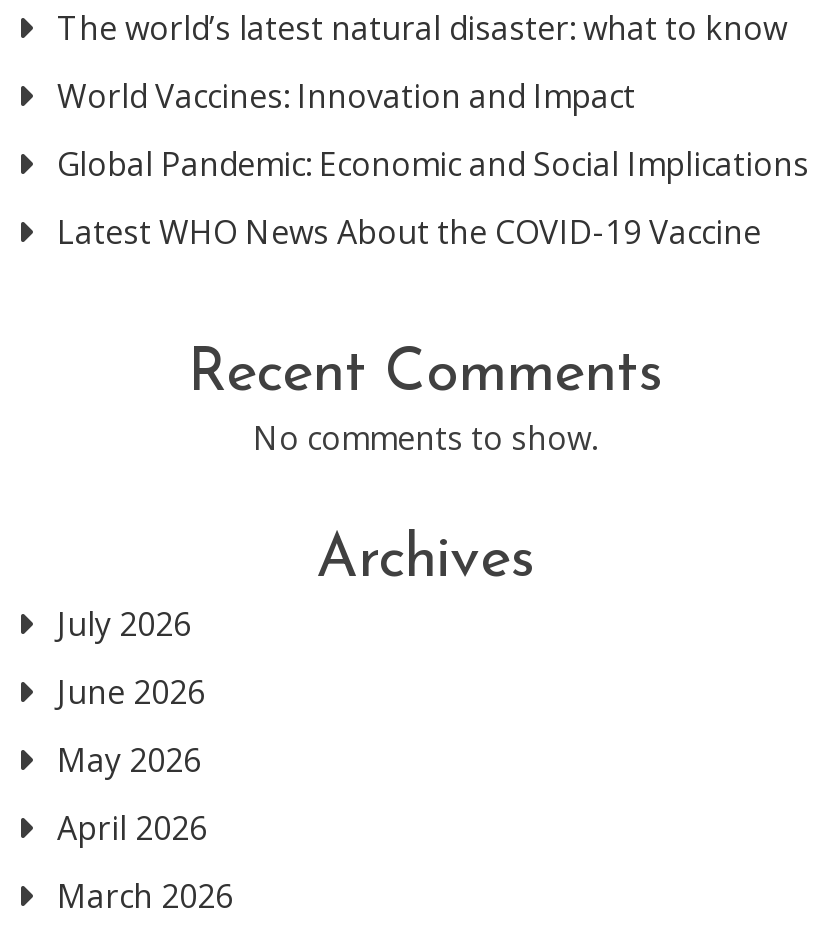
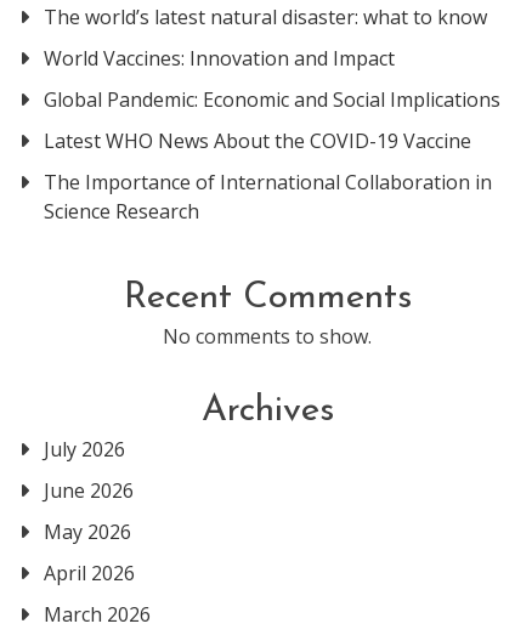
none -> [44,169,492,225] The Importance of International Collaboration in | Science Research

